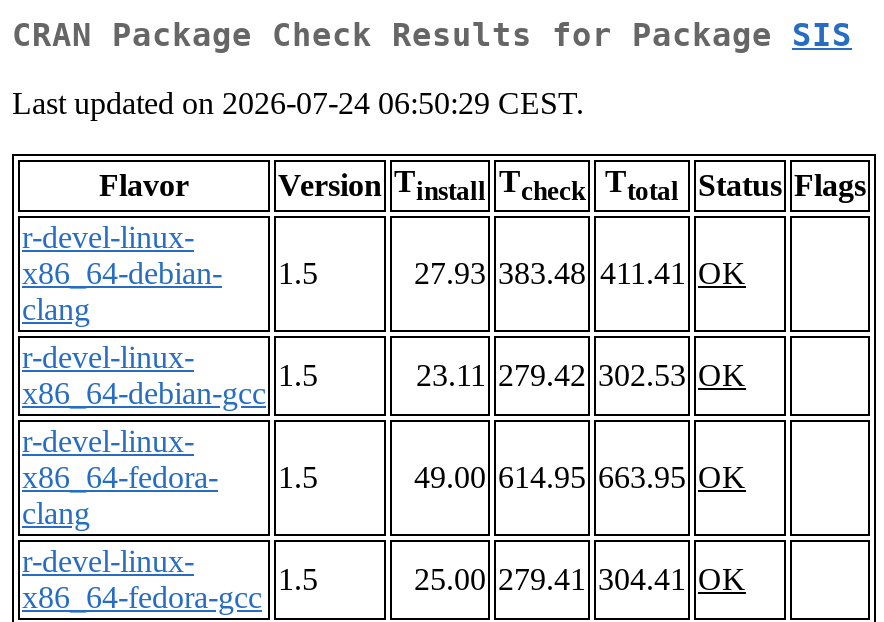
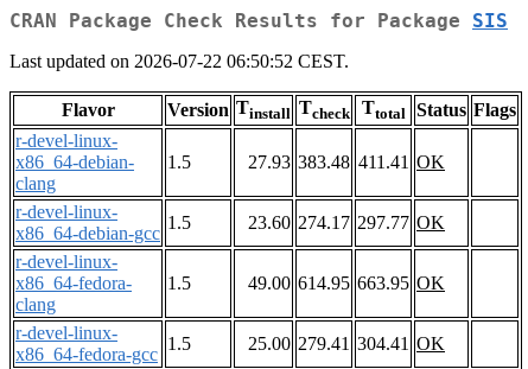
[12,87,584,121] Last updated on 2026-07-24 06:50:29 CEST. -> [9,51,349,72] Last updated on 2026-07-22 06:50:52 CEST.
[416,359,746,393] 23.11 279.42 302.53 OK -> [248,213,445,233] 23.60 274.17 297.77 OK

